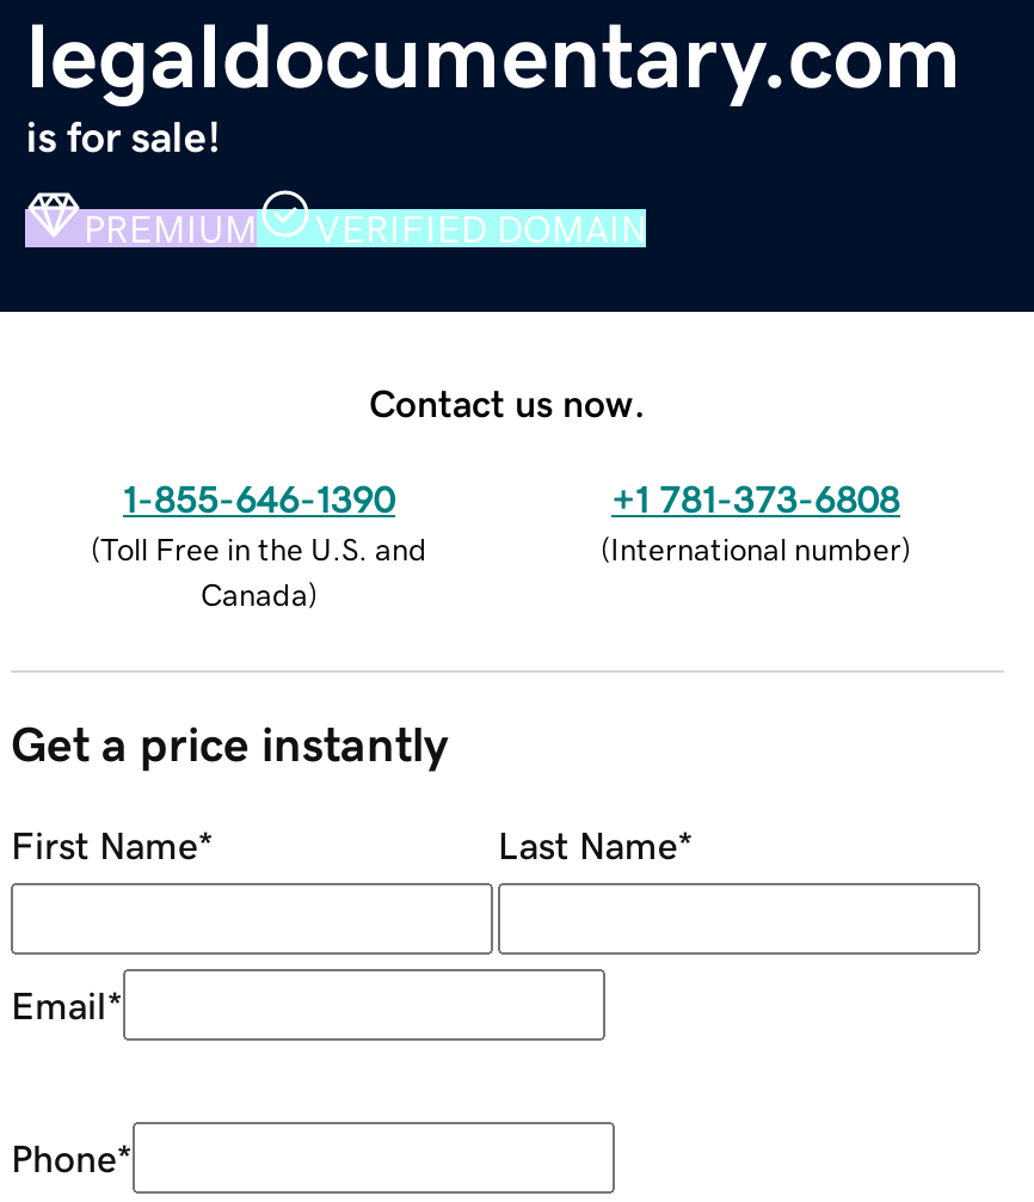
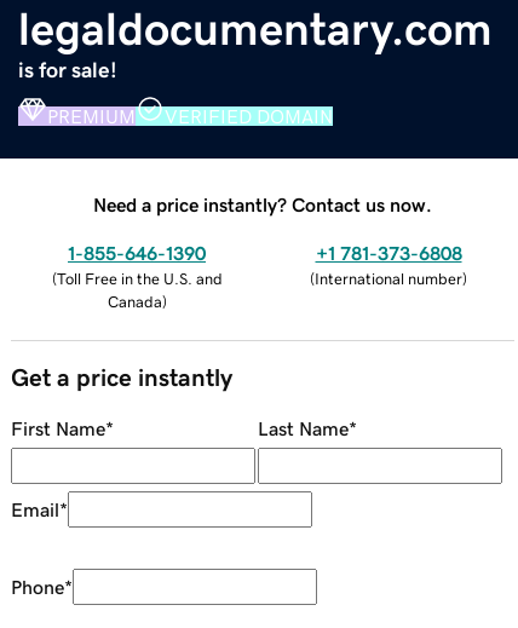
[369,383,646,421] Contact us now. -> [93,194,432,214] Need a price instantly? Contact us now.

